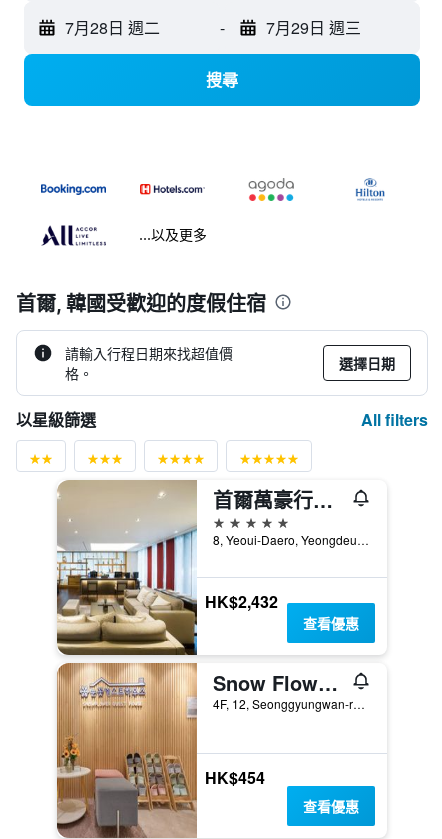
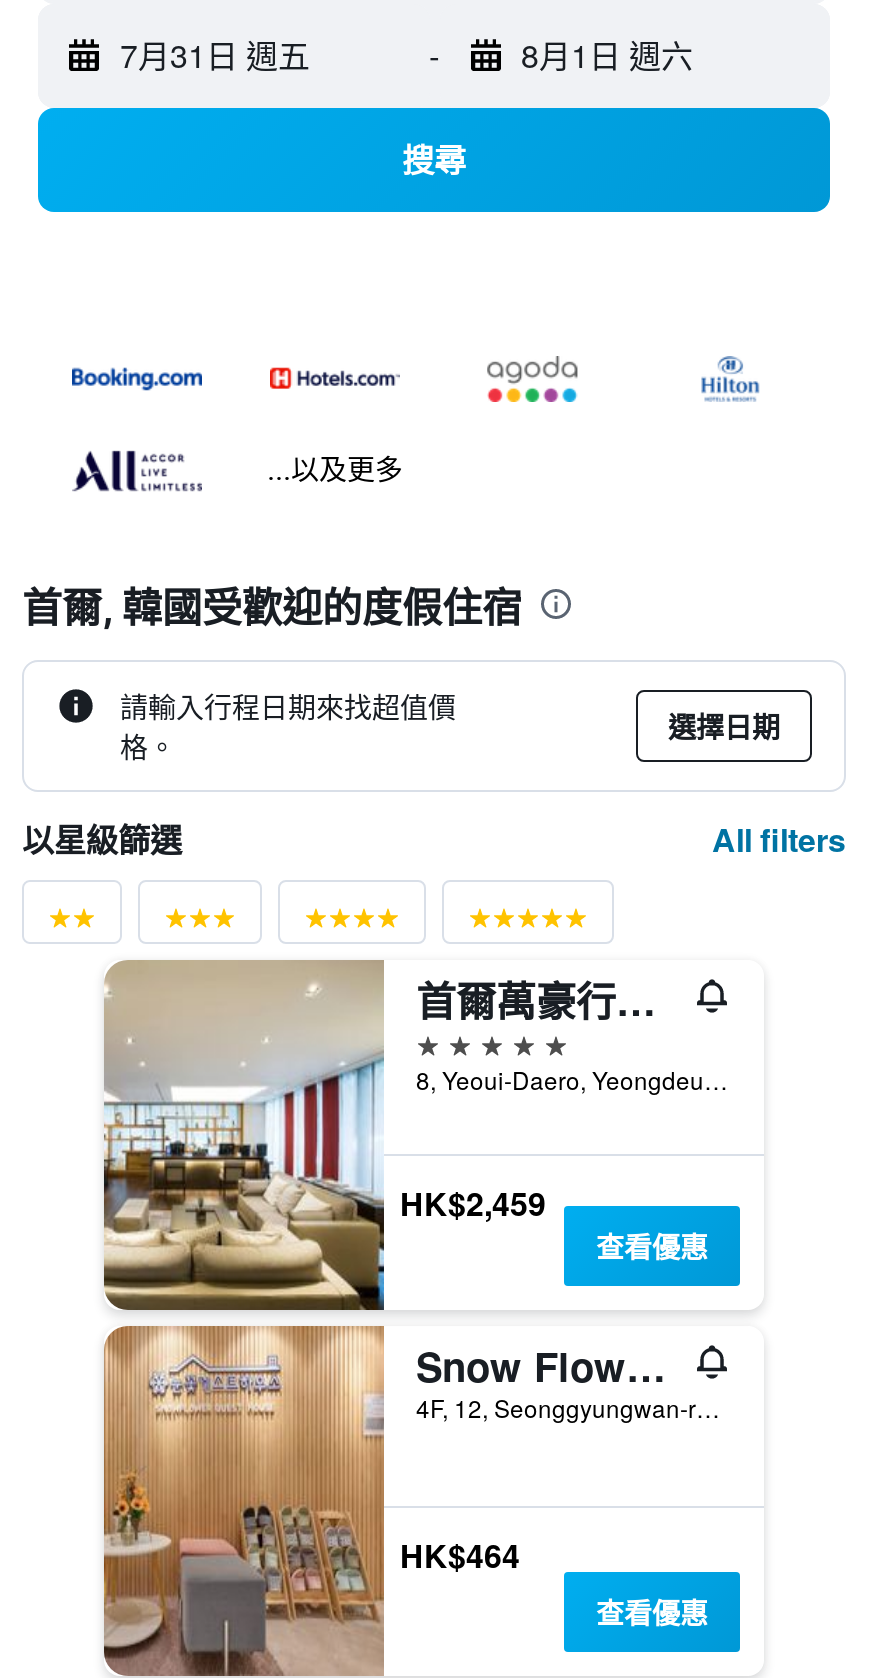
[65,16,160,39] 7月28日 週二 -> [120,32,310,78] 7月31日 週五
[265,16,360,39] 7月29日 週三 -> [521,32,693,78] 8月1日 週六
[205,589,278,612] HK$2,432 -> [400,1179,546,1225] HK$2,459
[205,766,265,789] HK$454 -> [400,1532,520,1578] HK$464

